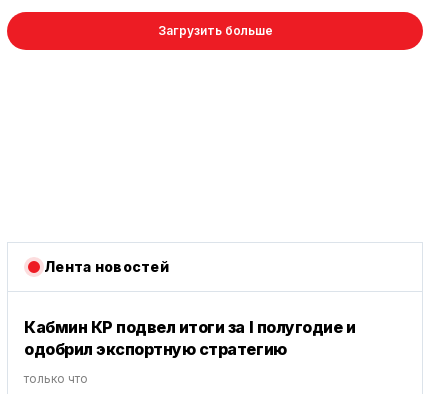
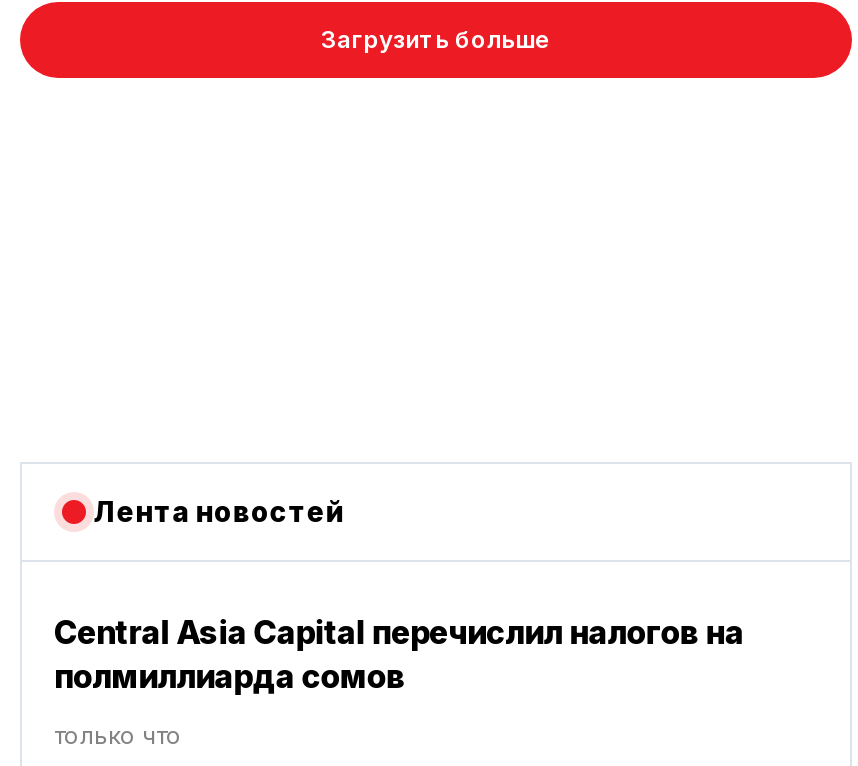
[24,317,355,359] Кабмин КР подвел итоги за I полугодие и | одобрил экспортную стратегию -> [54,612,744,696] Central Asia Capital перечислил налогов на | полмиллиарда сомов

